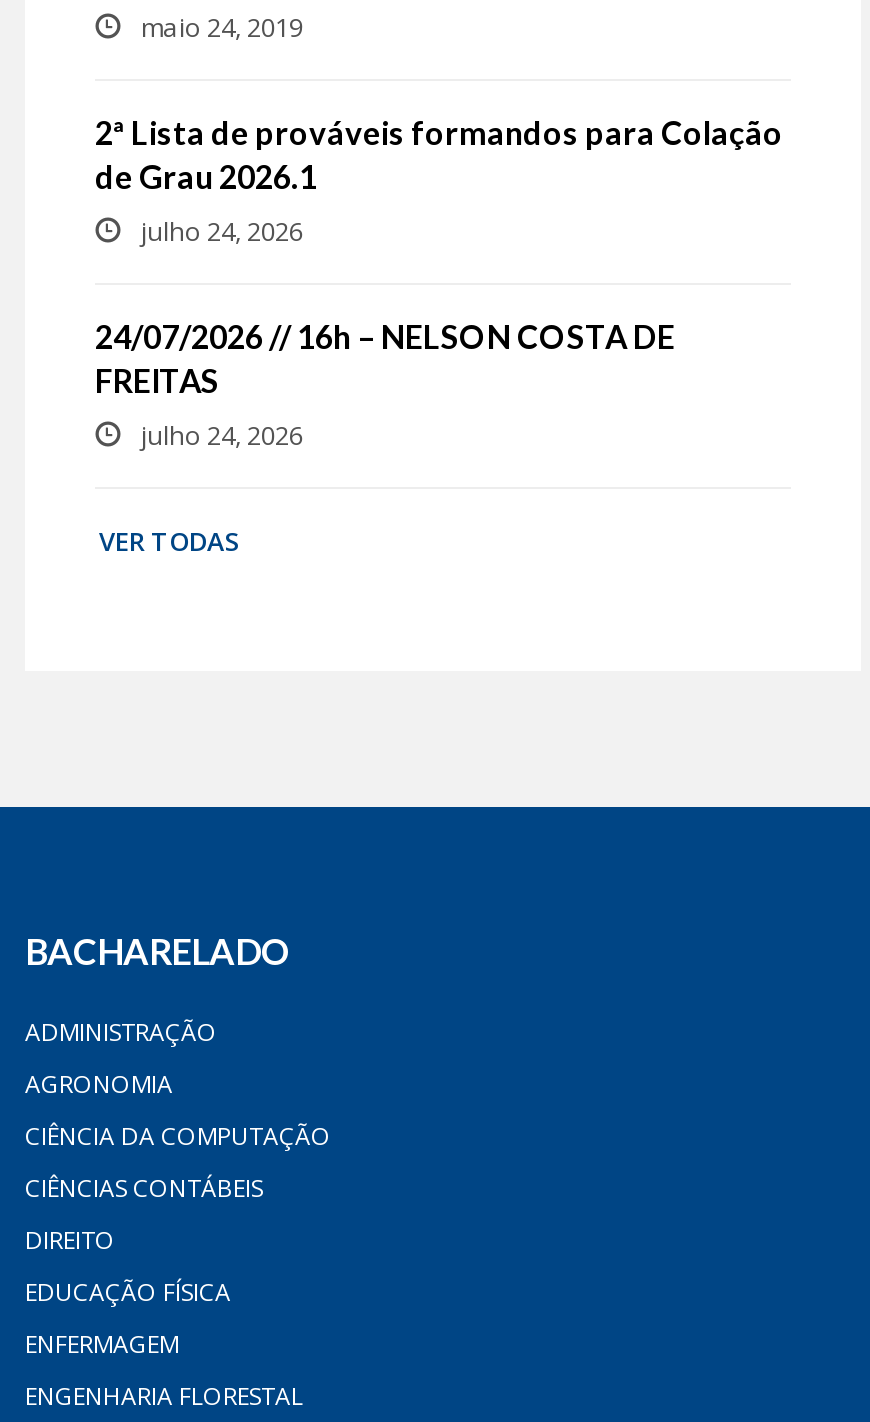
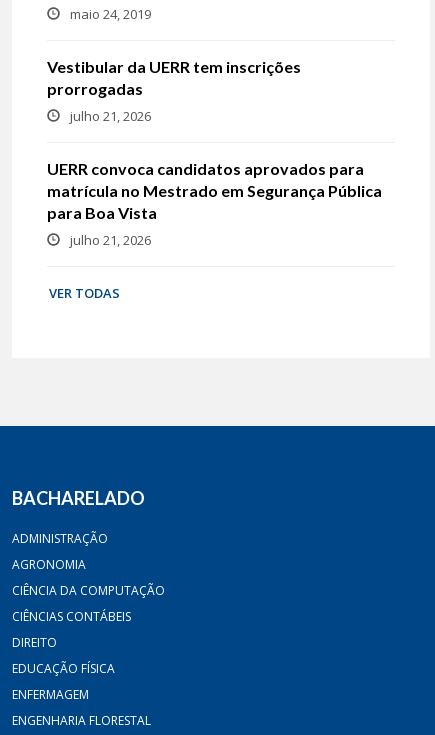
[95,113,783,195] 2ª Lista de prováveis formandos para Colação | de Grau 2026.1 -> [47,57,301,98] Vestibular da UERR tem inscrições | prorrogadas
[141,213,303,249] julho 24, 2026 -> [70,107,151,125] julho 21, 2026
[95,317,675,399] 24/07/2026 // 16h – NELSON COSTA DE | FREITAS -> [47,159,382,222] UERR convoca candidatos aprovados para | matrícula no Mestrado em Segurança Pública | para Boa Vista
[141,417,303,453] julho 24, 2026 -> [70,231,151,249] julho 21, 2026

